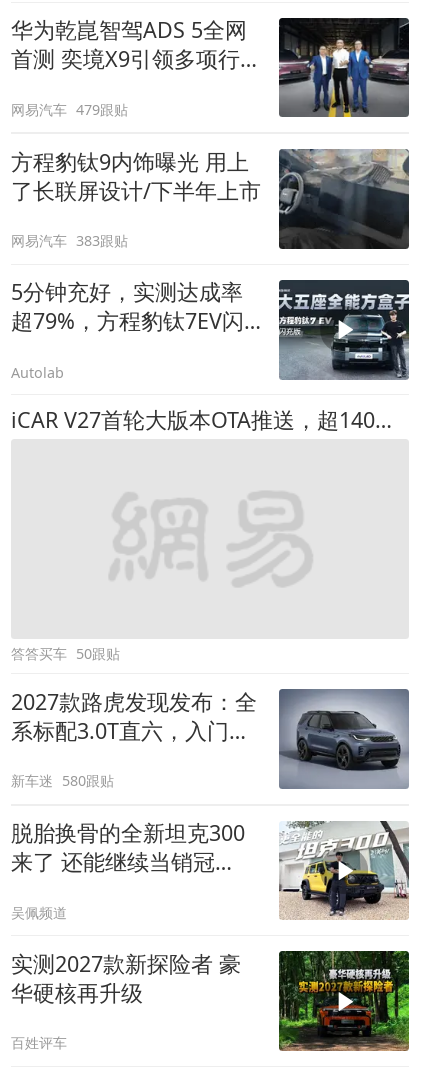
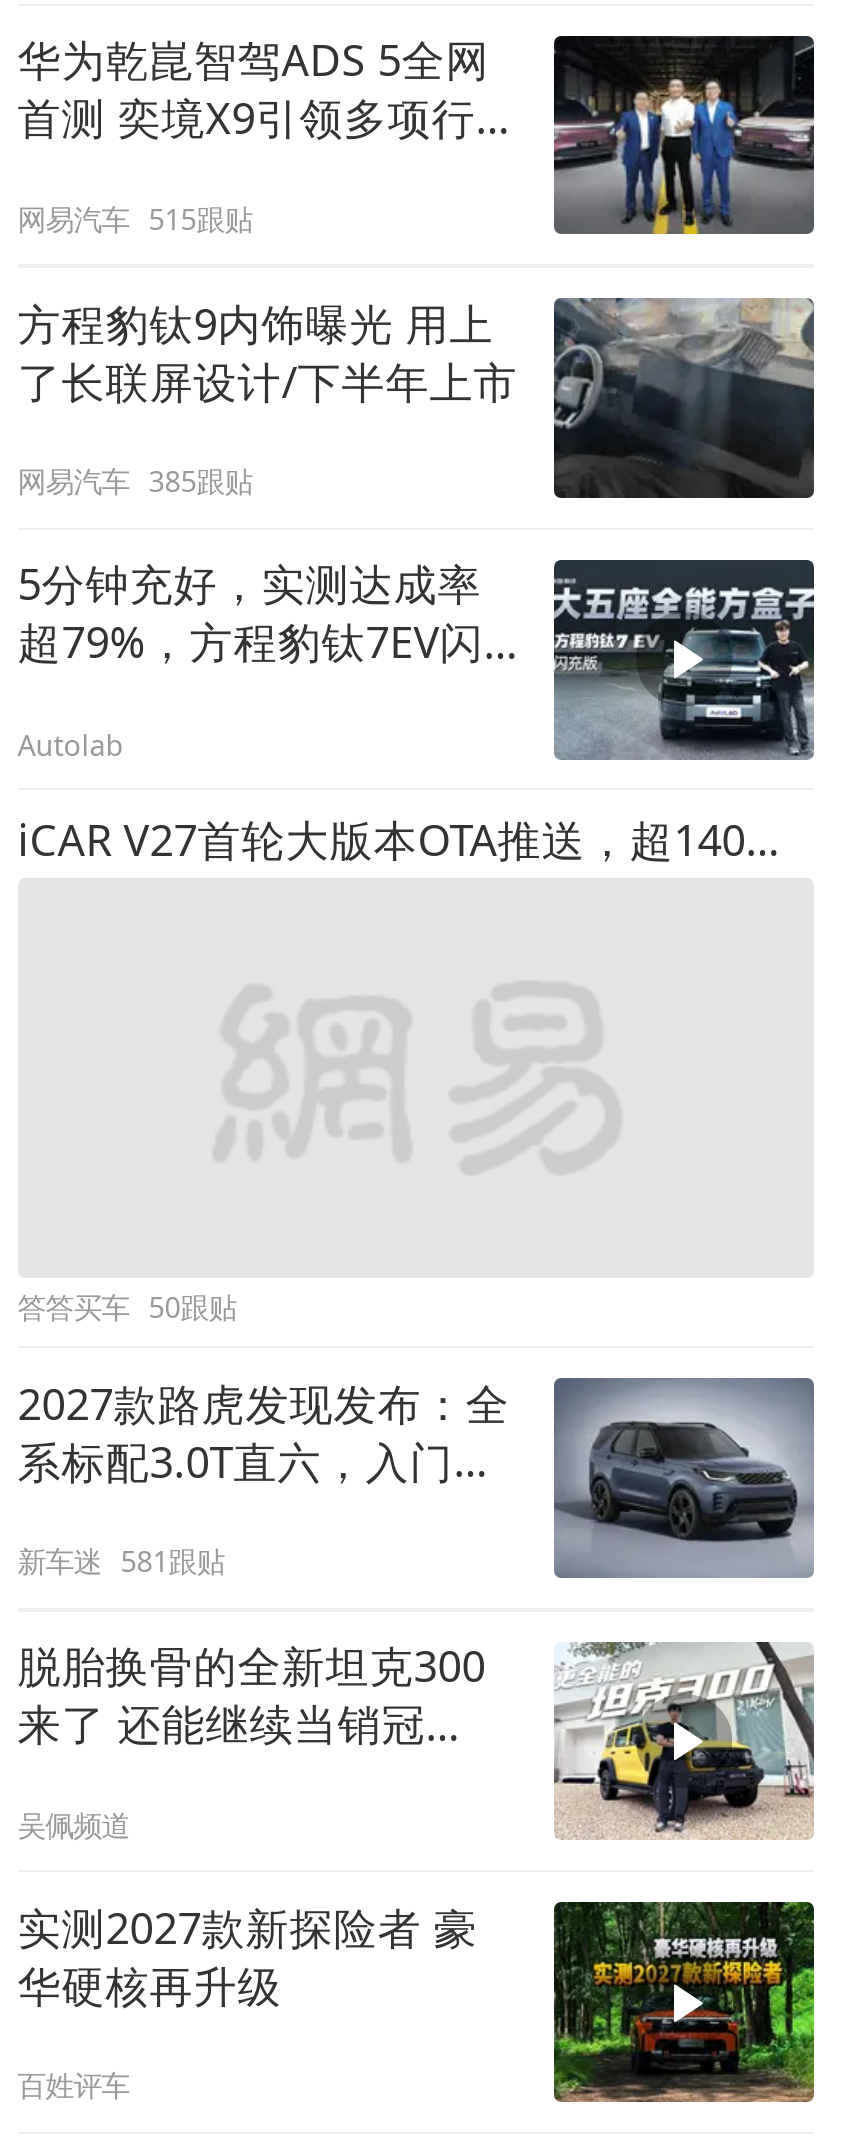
[11,100,128,119] 网易汽车 479跟贴 -> [17,199,253,237] 网易汽车 515跟贴
[11,231,128,250] 网易汽车 383跟贴 -> [17,463,253,501] 网易汽车 385跟贴
[11,771,114,790] 新车迷 580跟贴 -> [17,1543,225,1581] 新车迷 581跟贴

